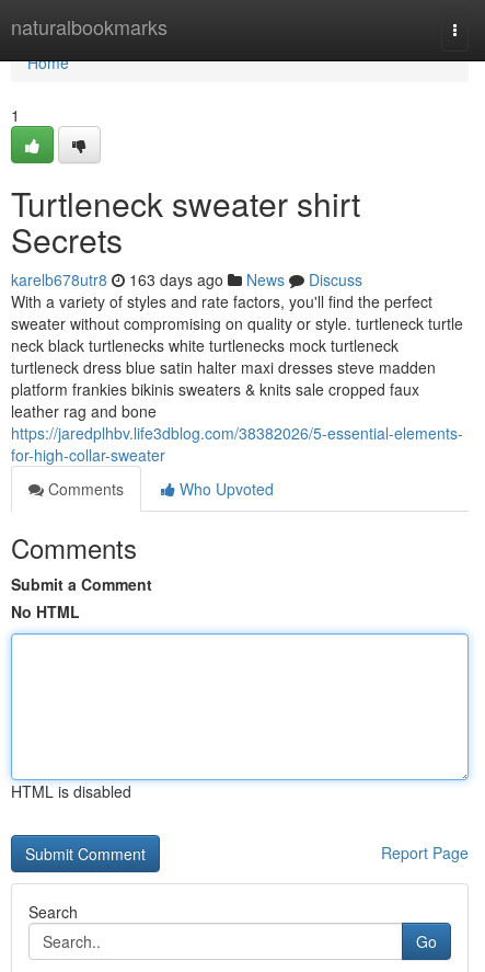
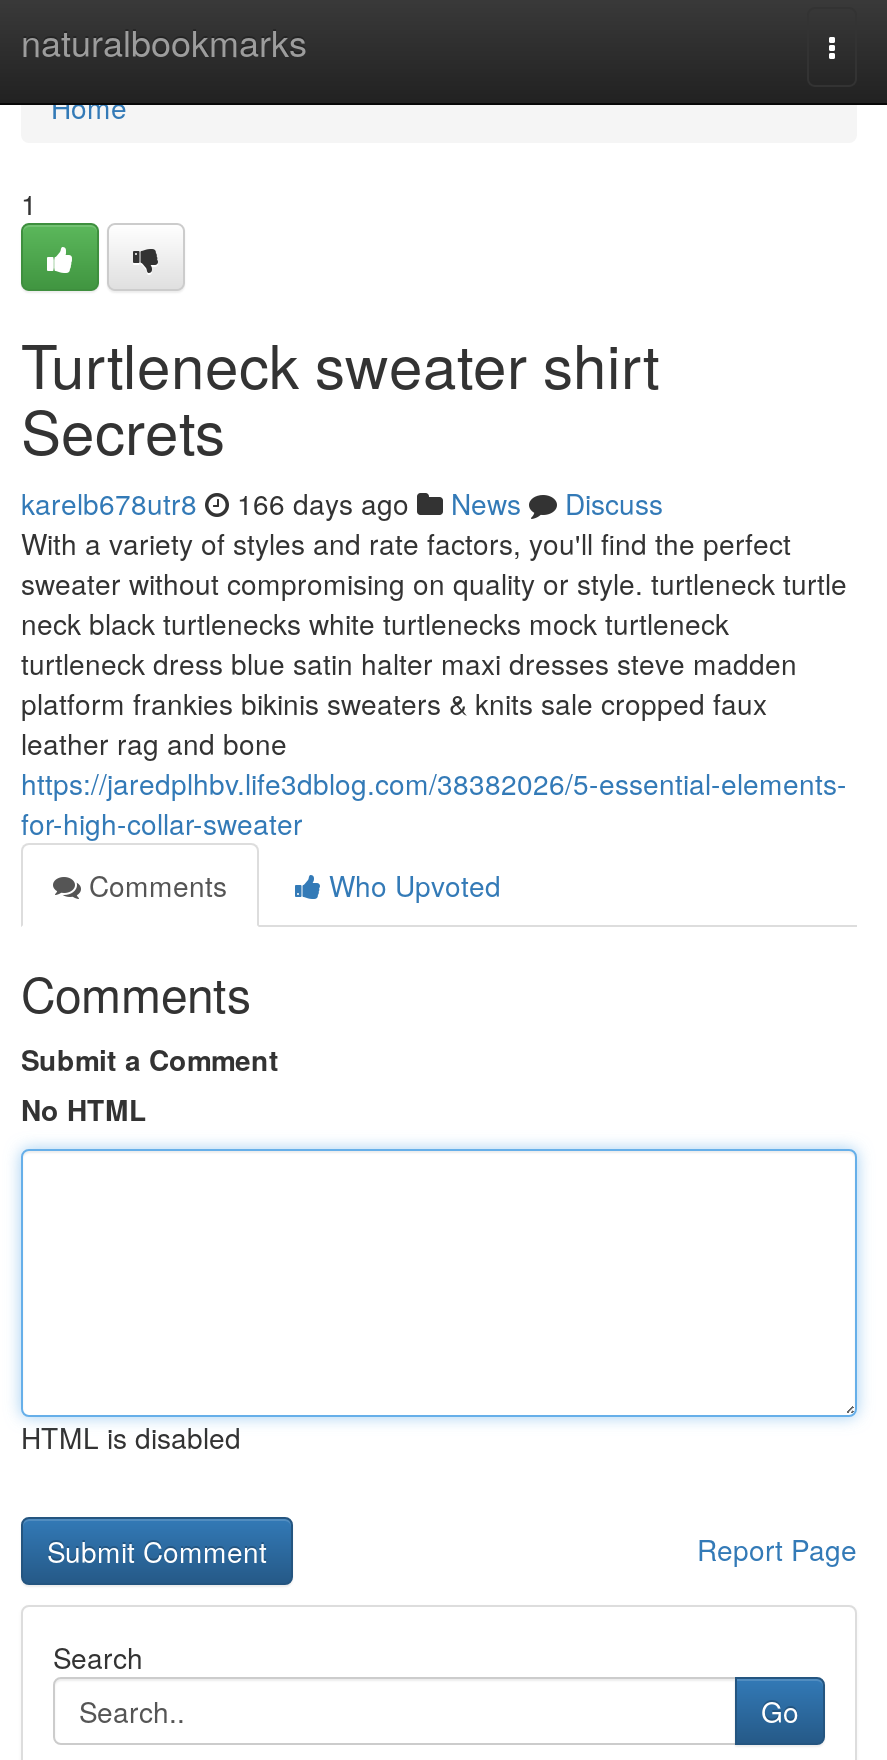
[11,268,362,290] karelb678utr8 163 days ago News Discuss -> [21,483,663,523] karelb678utr8 166 days ago News Discuss

